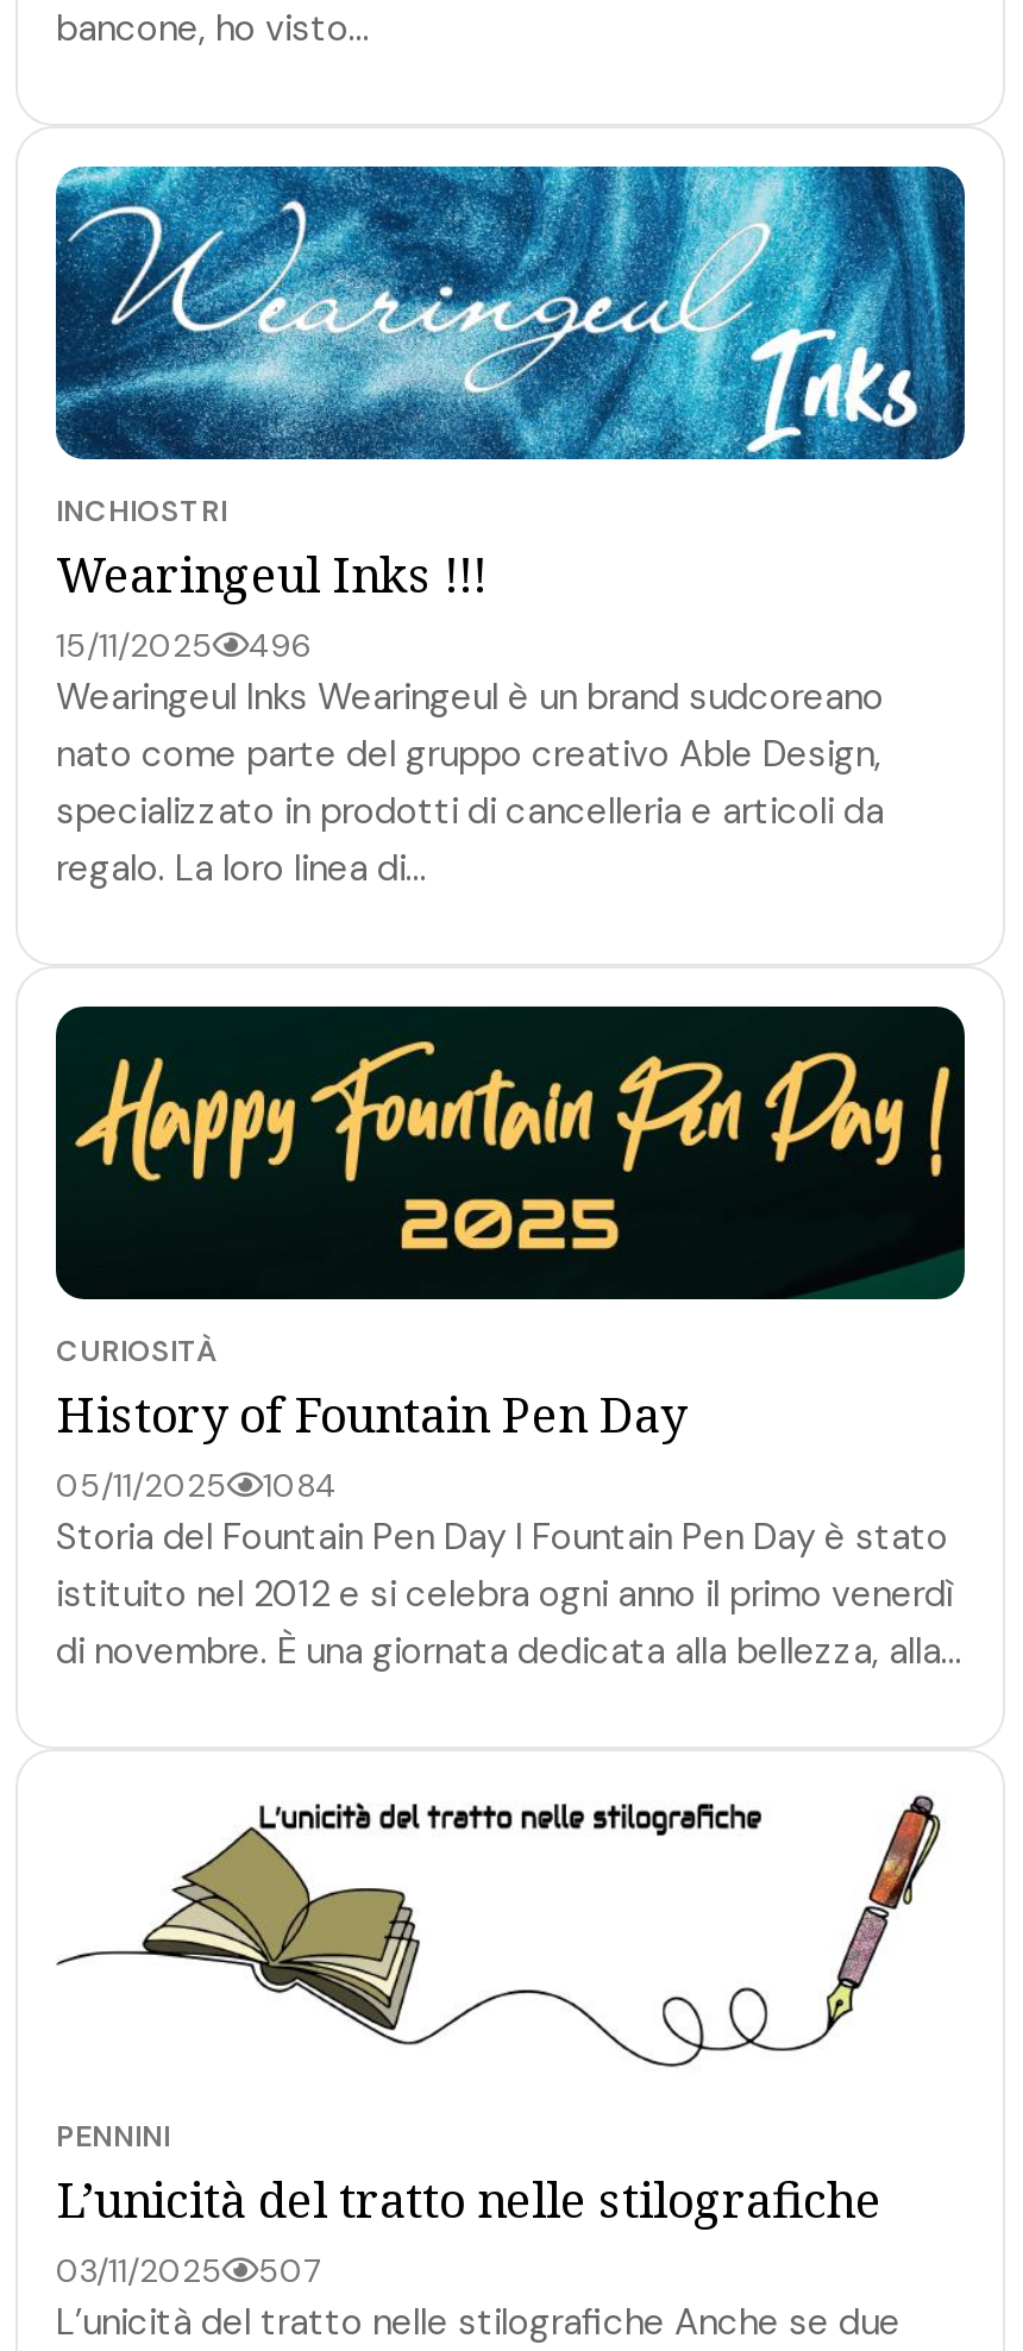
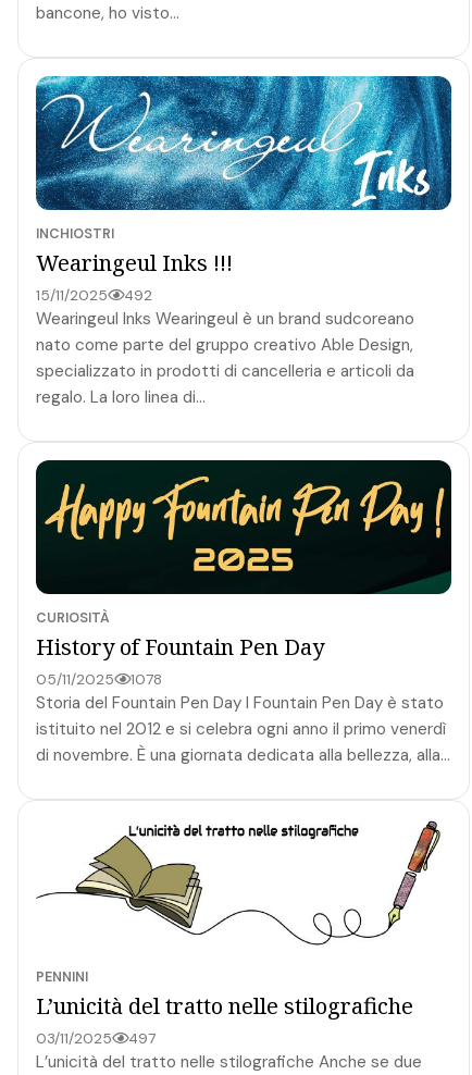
[56,626,313,667] 15/11/2025 496 -> [36,286,152,305] 15/11/2025 492
[56,1467,337,1507] 05/11/2025 1084 -> [36,671,162,689] 05/11/2025 1078
[56,2250,320,2290] 03/11/2025 507 -> [36,1029,156,1047] 03/11/2025 497

